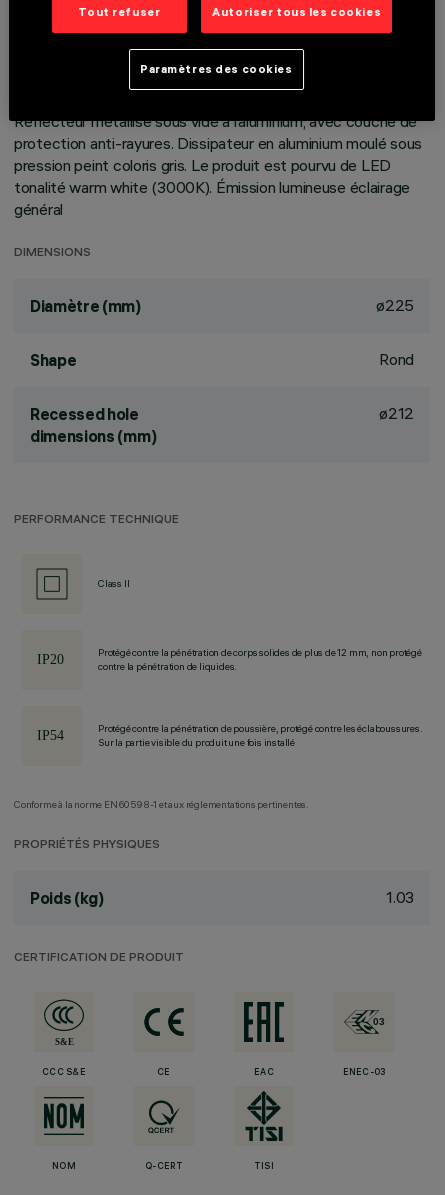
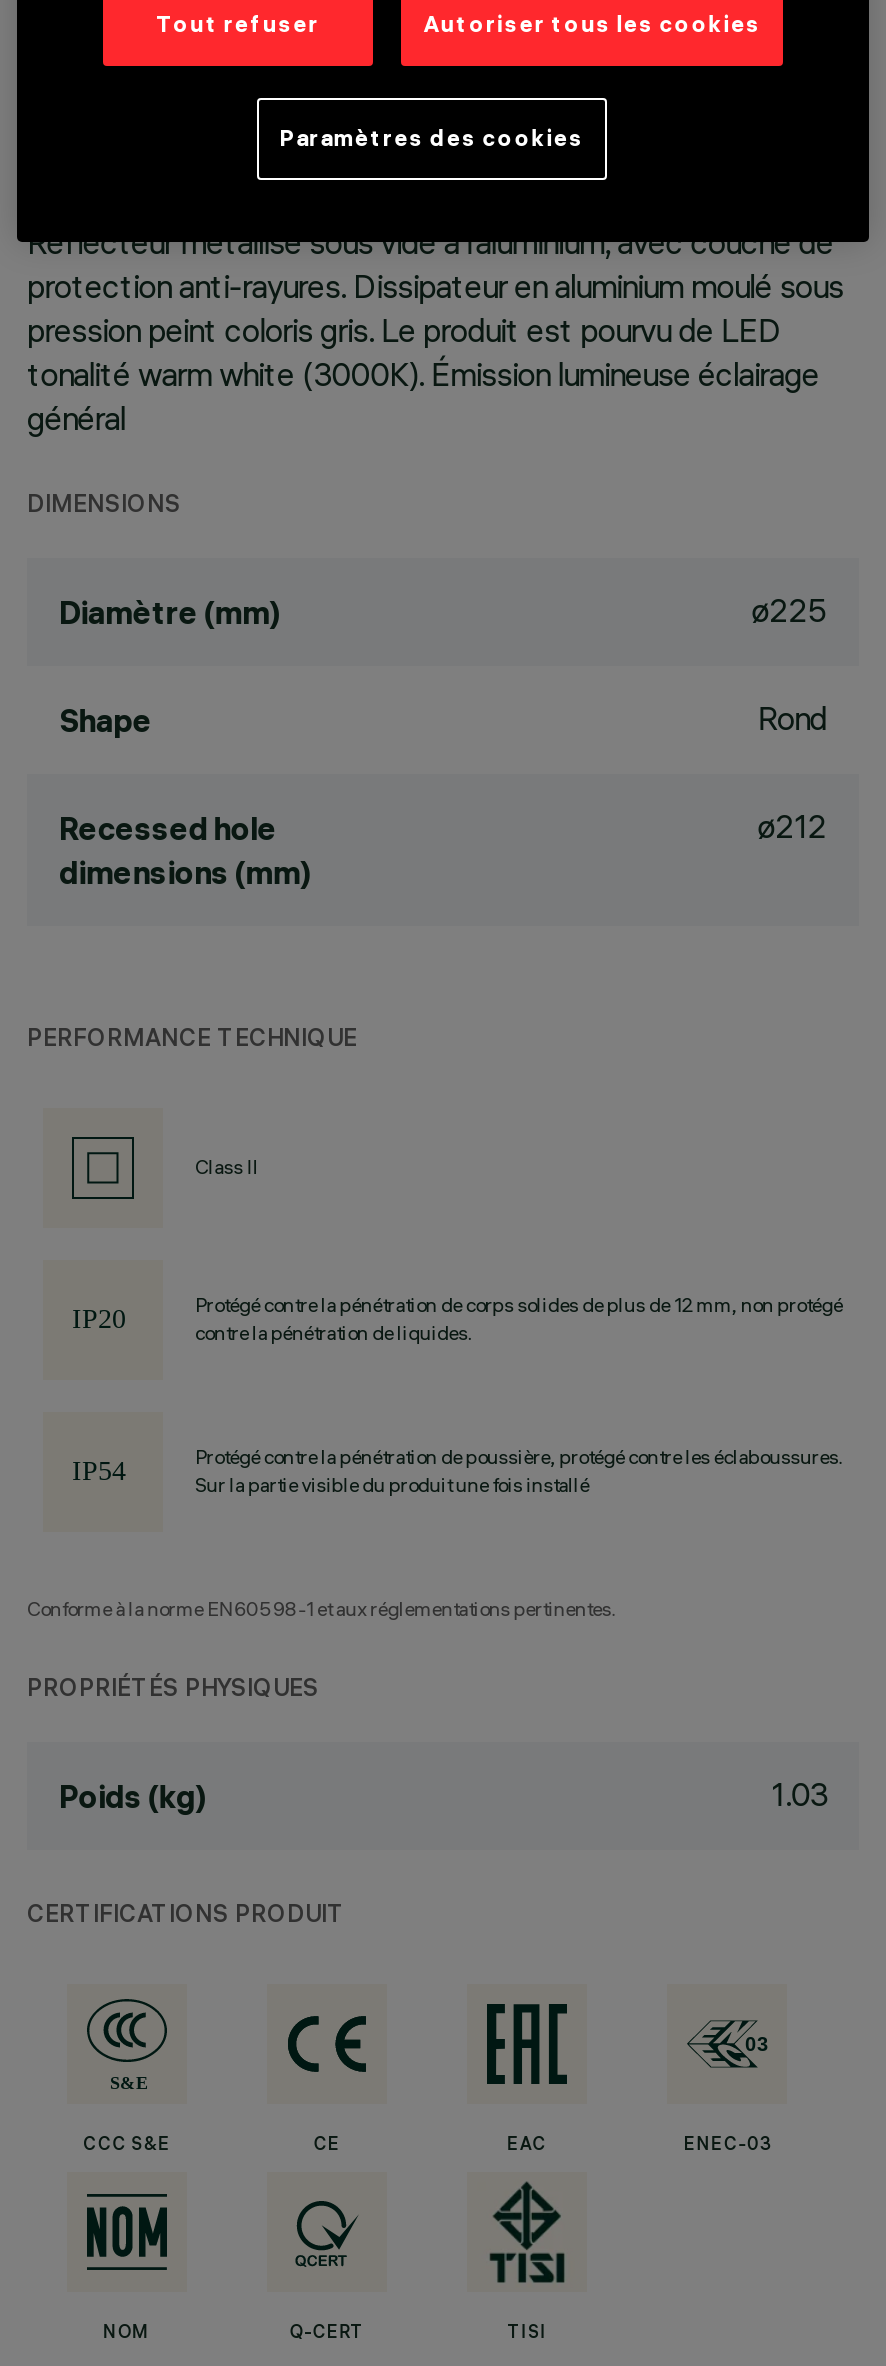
[14,952,184,965] CERTIFICATION DE PRODUIT -> [27,1904,345,1930] CERTIFICATIONS PRODUIT

